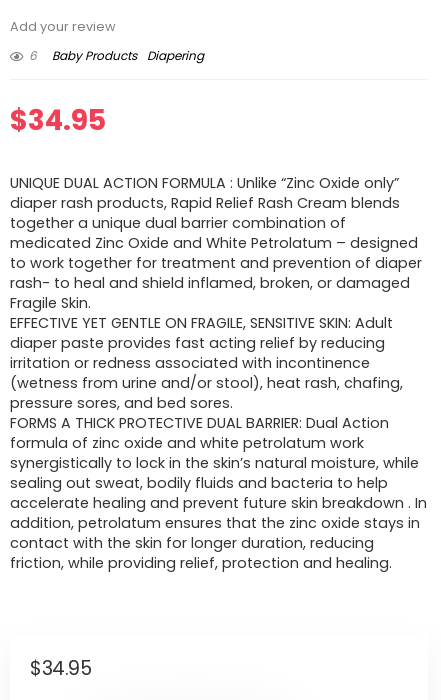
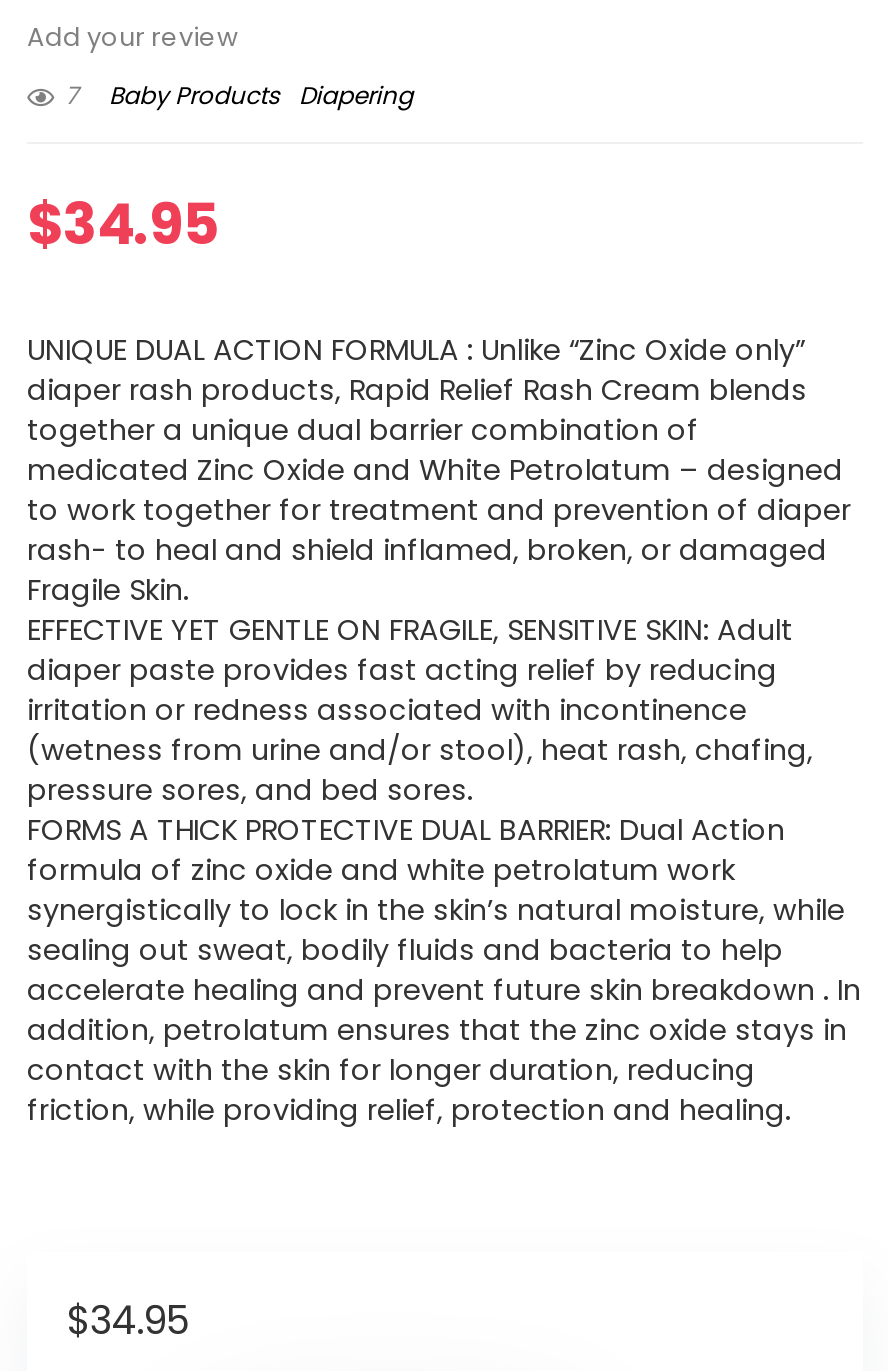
[29,47,204,64] 6 Baby Products Diapering -> [65,78,413,112] 7 Baby Products Diapering

